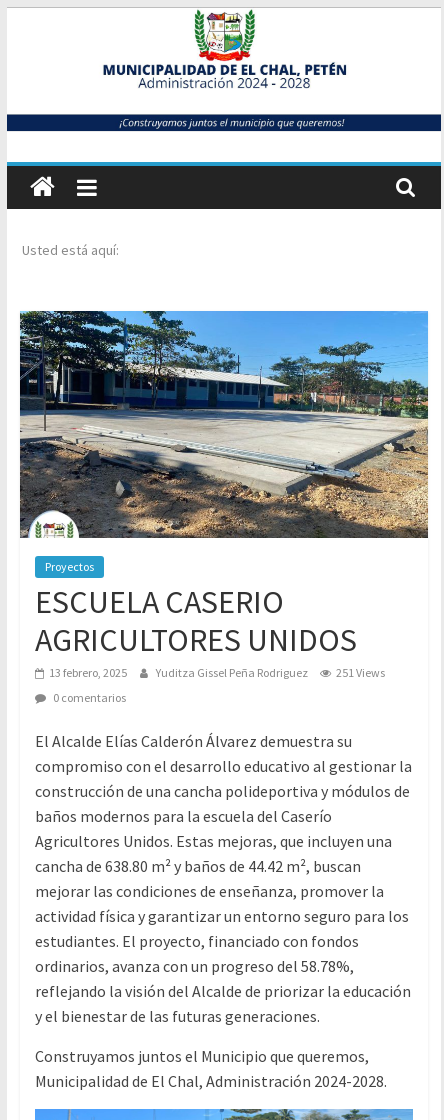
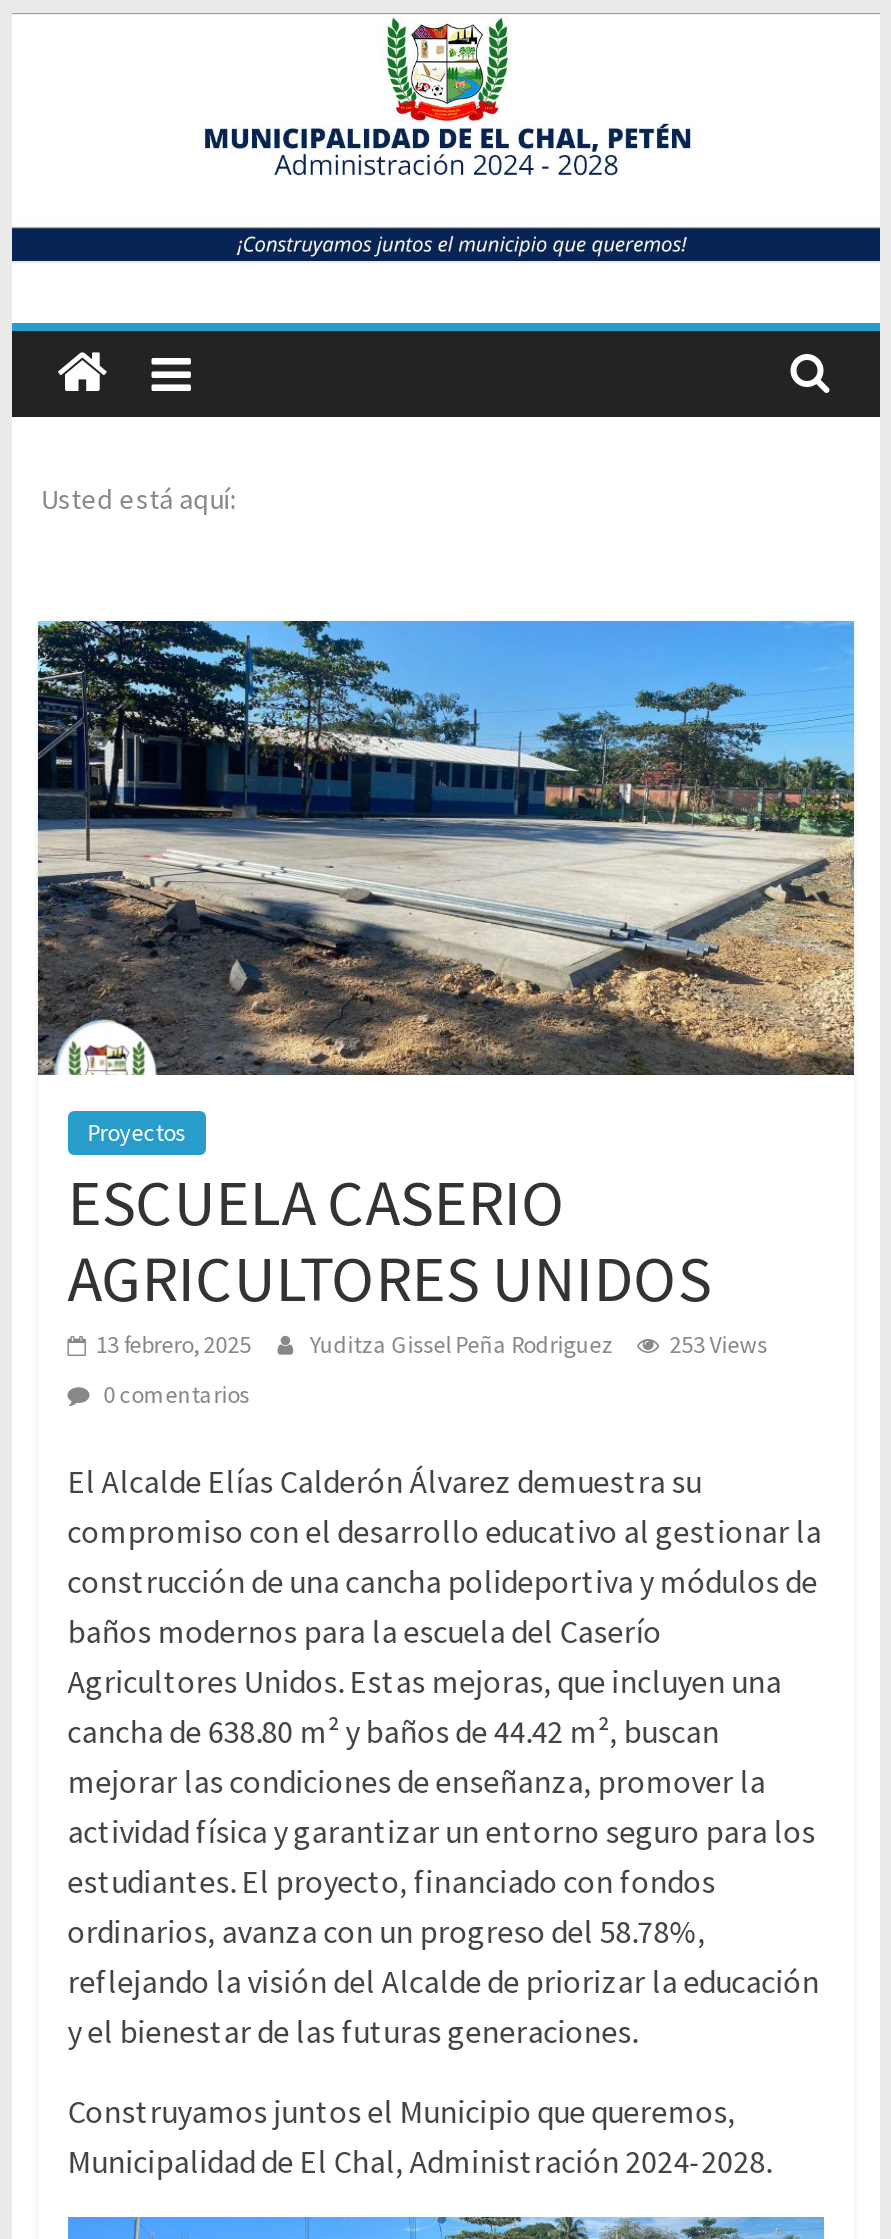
[49,665,385,680] 13 febrero, 2025 Yuditza Gissel Peña Rodriguez 251 Views -> [96,1329,768,1359] 13 febrero, 2025 Yuditza Gissel Peña Rodriguez 253 Views

